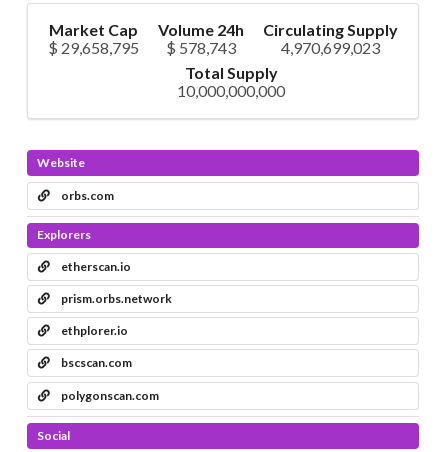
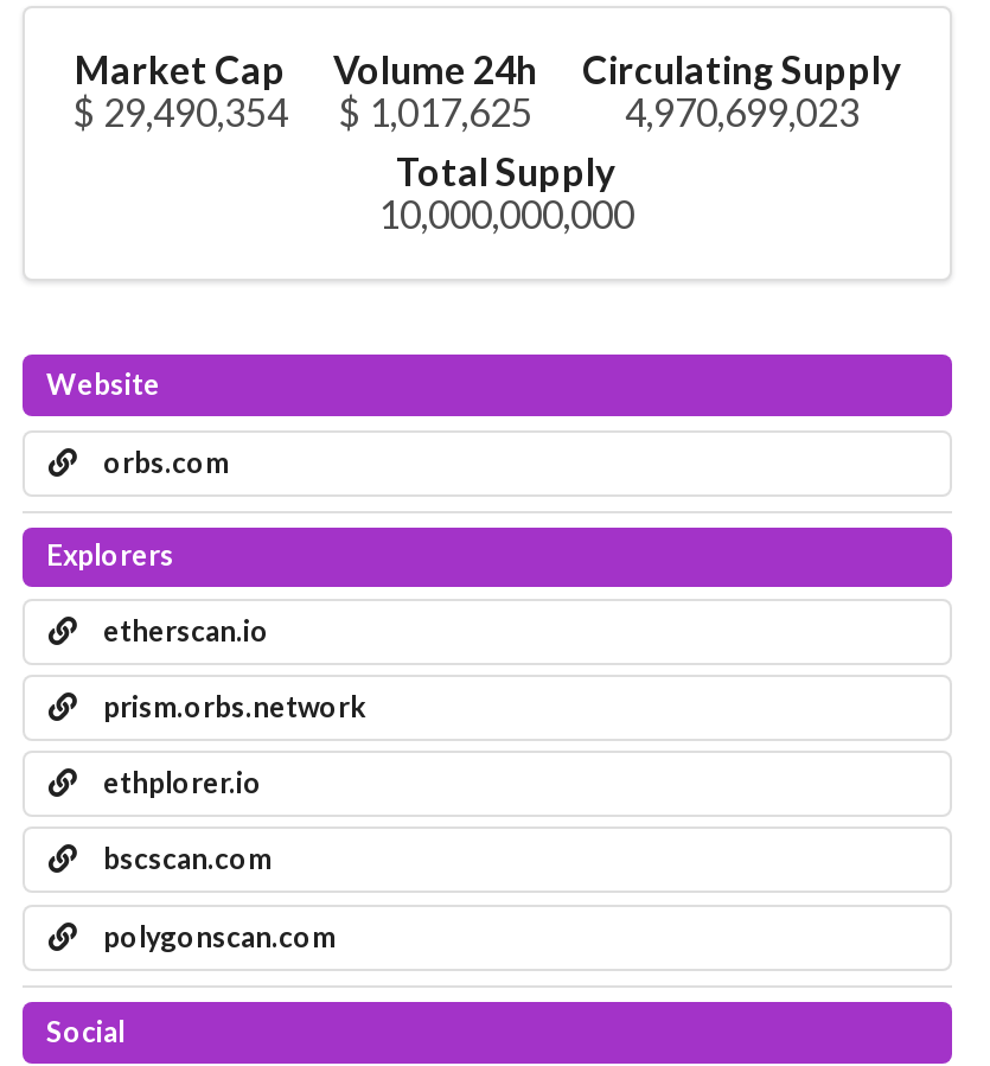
[48,38,139,57] $ 29,658,795 -> [72,90,288,135] $ 29,490,354
[166,38,236,57] $ 578,743 -> [338,90,532,135] $ 1,017,625

